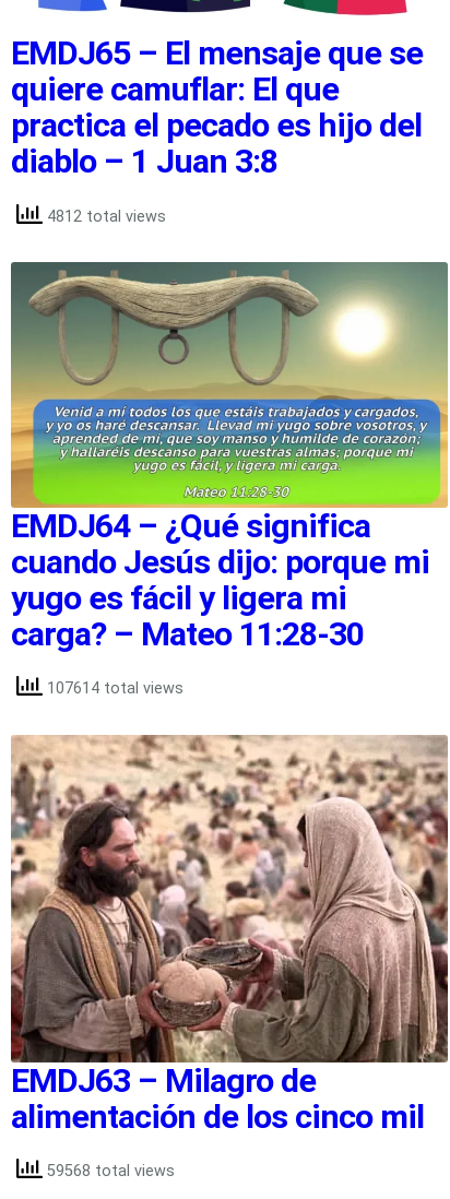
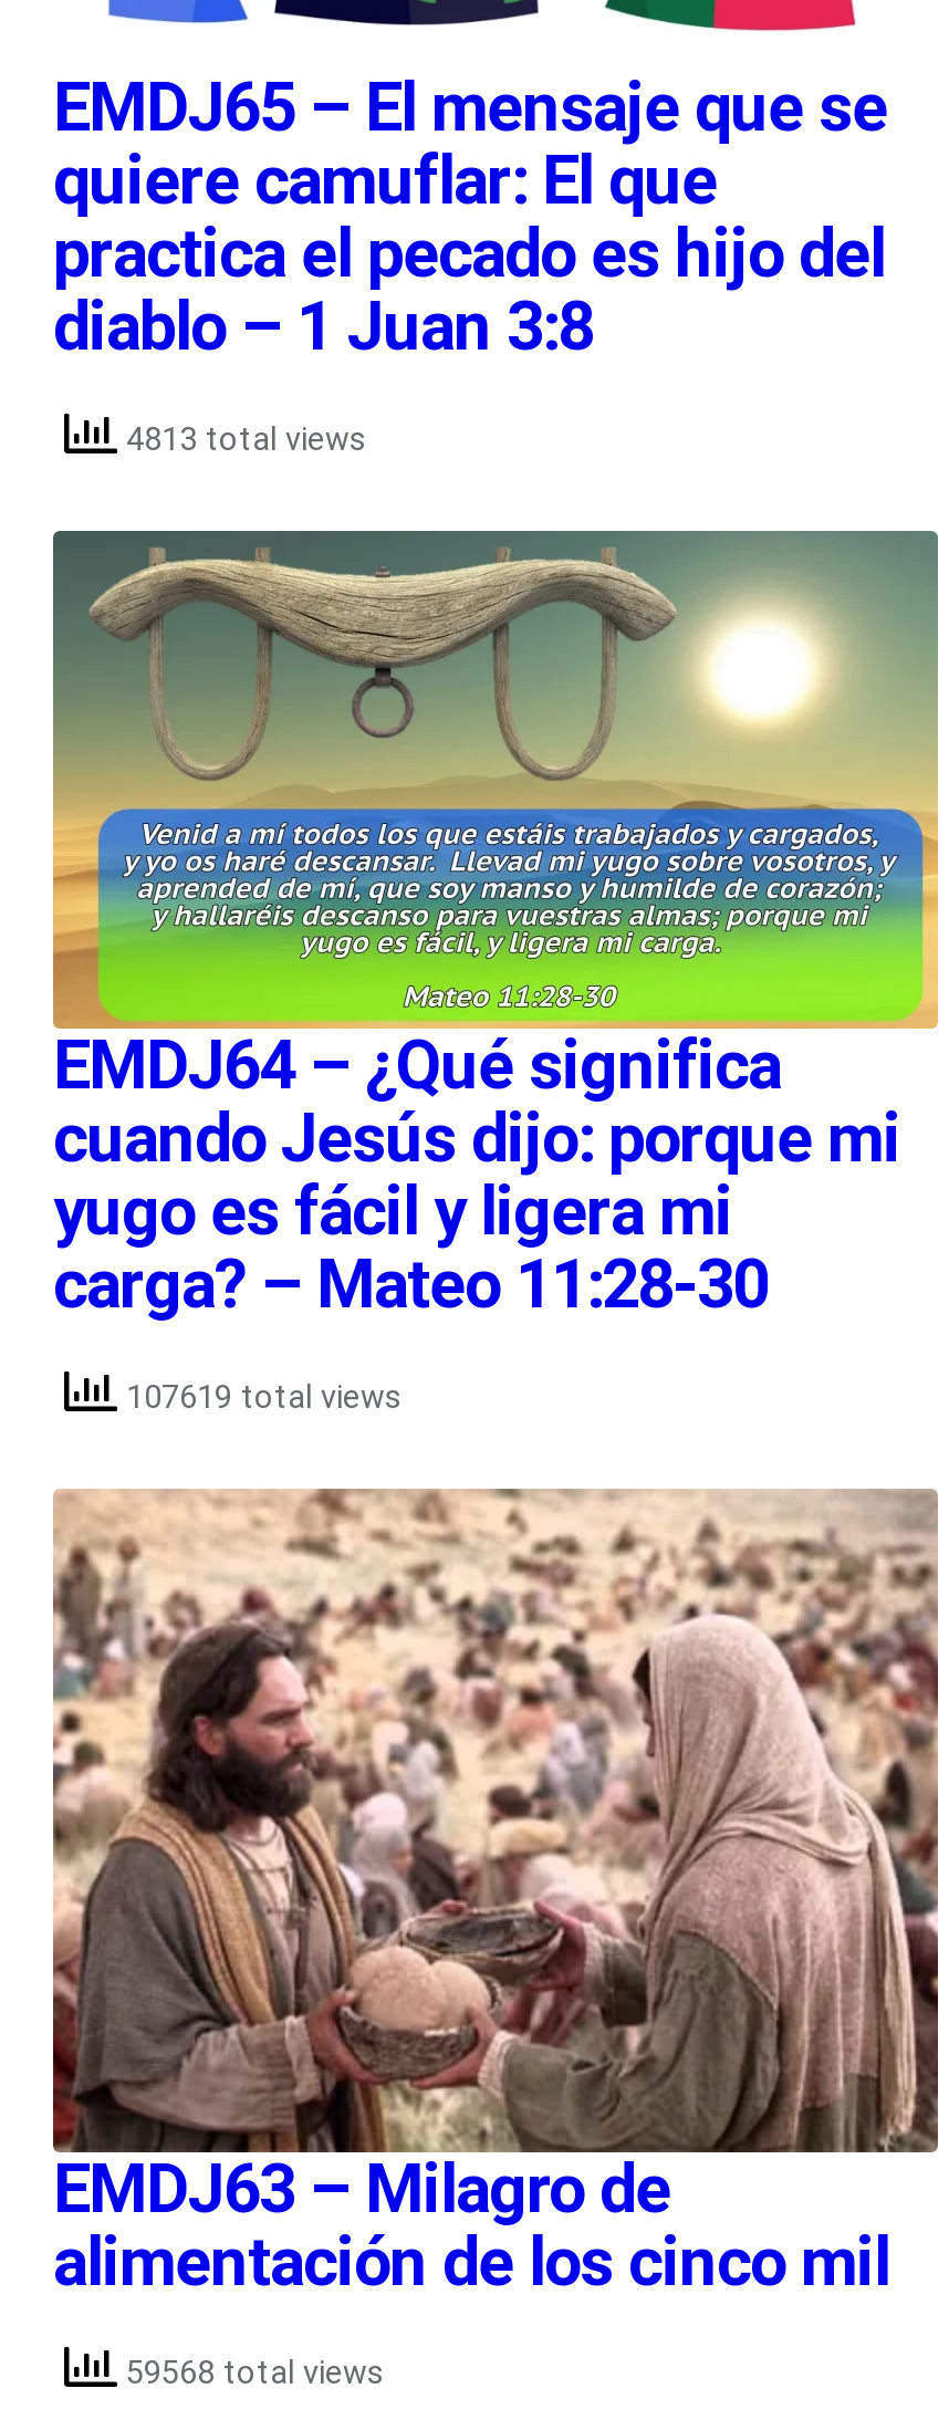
[43,207,166,226] 4812 total views -> [117,420,367,457] 4813 total views
[43,680,183,699] 107614 total views -> [117,1377,403,1415] 107619 total views

